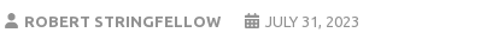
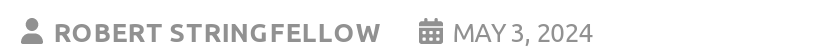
[265,12,359,29] JULY 31, 2023 -> [453,18,593,46] MAY 3, 2024

